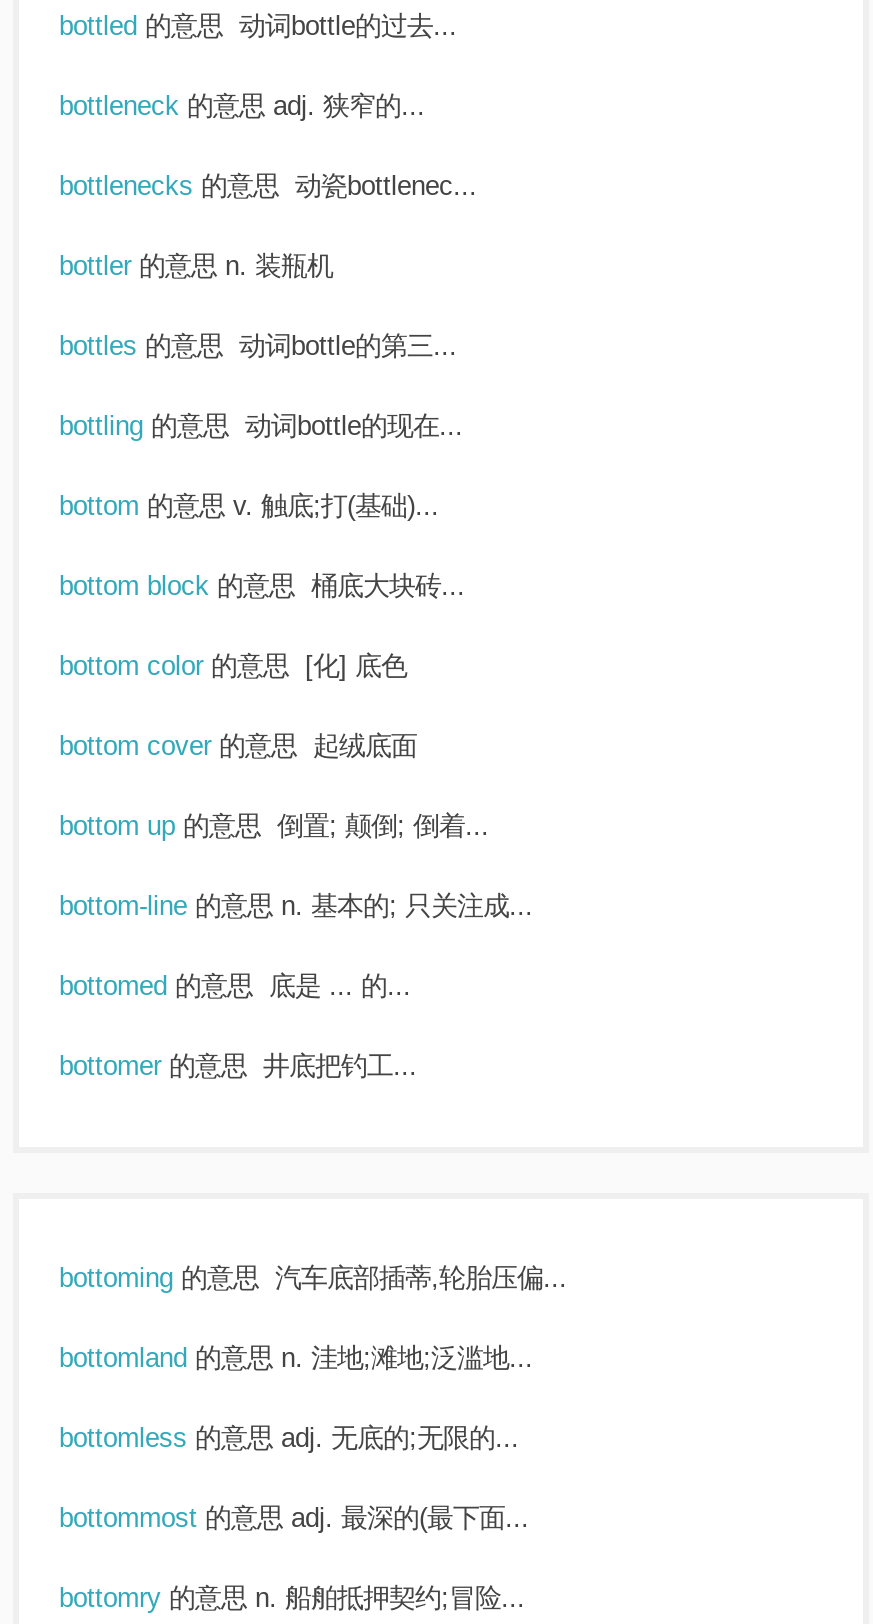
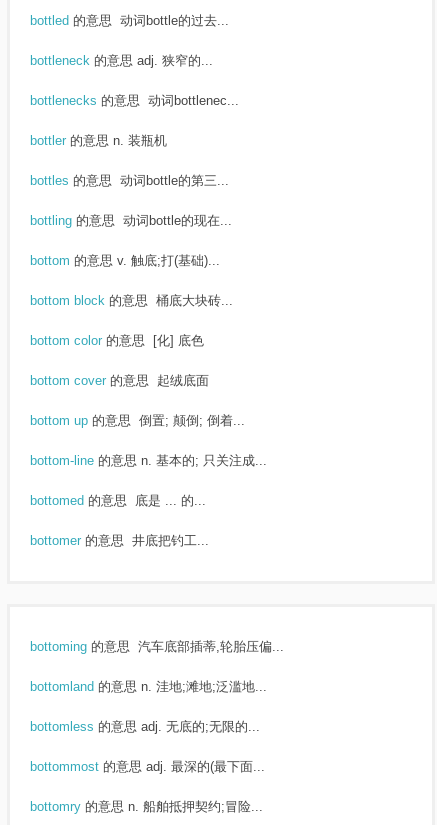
[59,171,477,201] bottlenecks的意思 动瓷bottlenec... -> [30,93,239,108] bottlenecks的意思 动词bottlenec...

